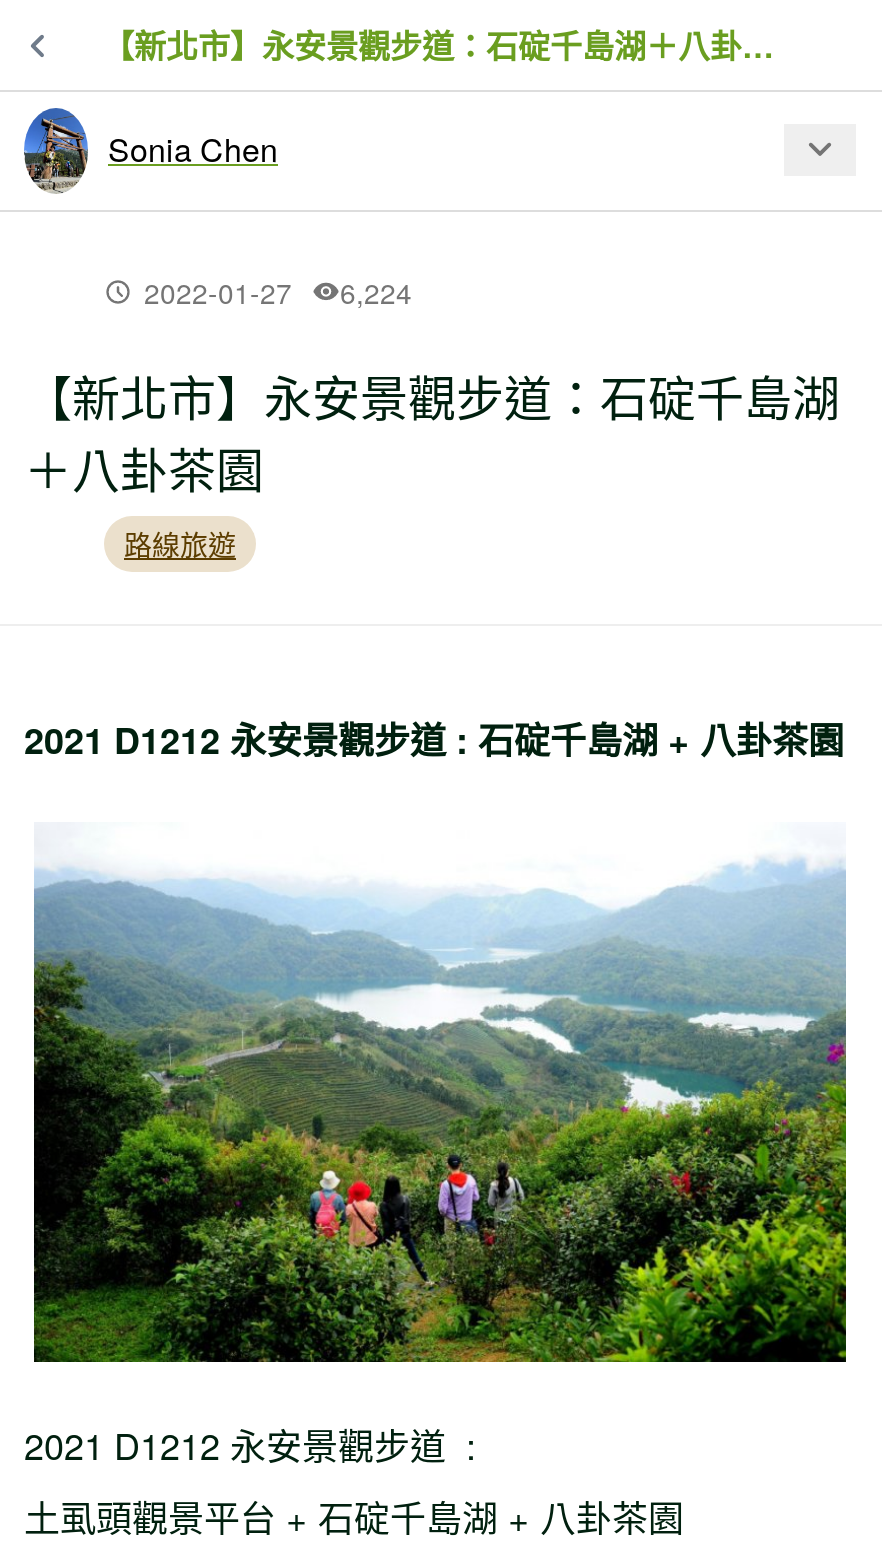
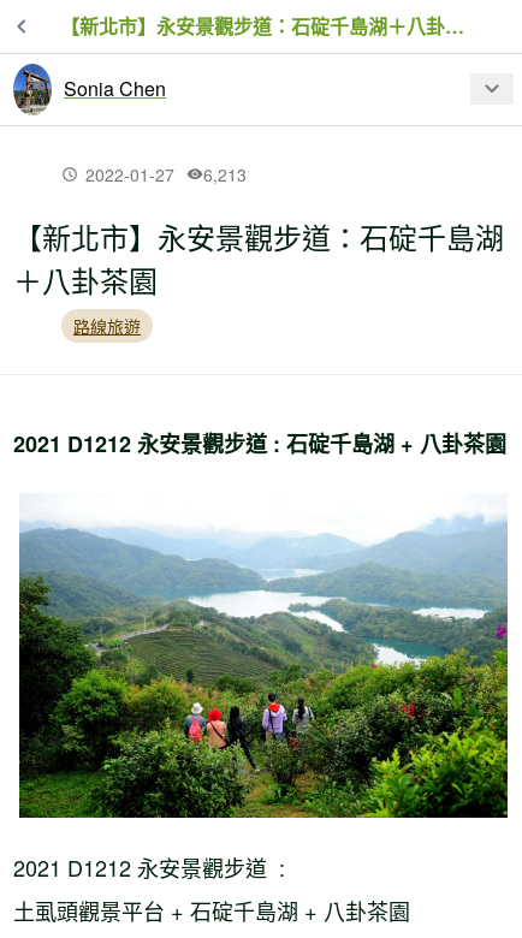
[340,271,412,311] 6,224 -> [203,162,247,186] 6,213

